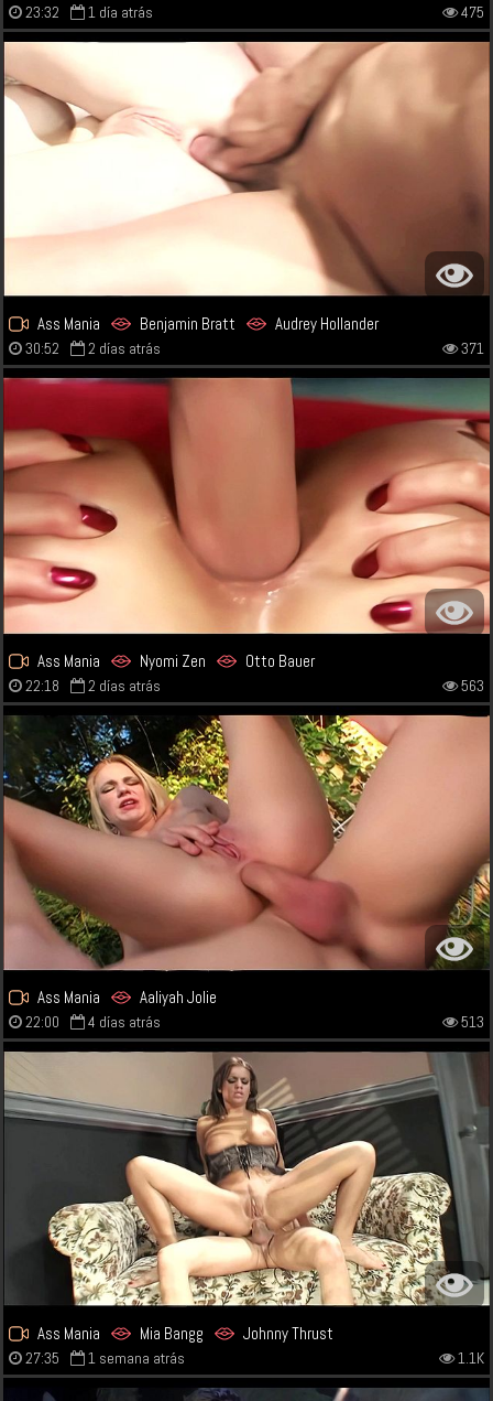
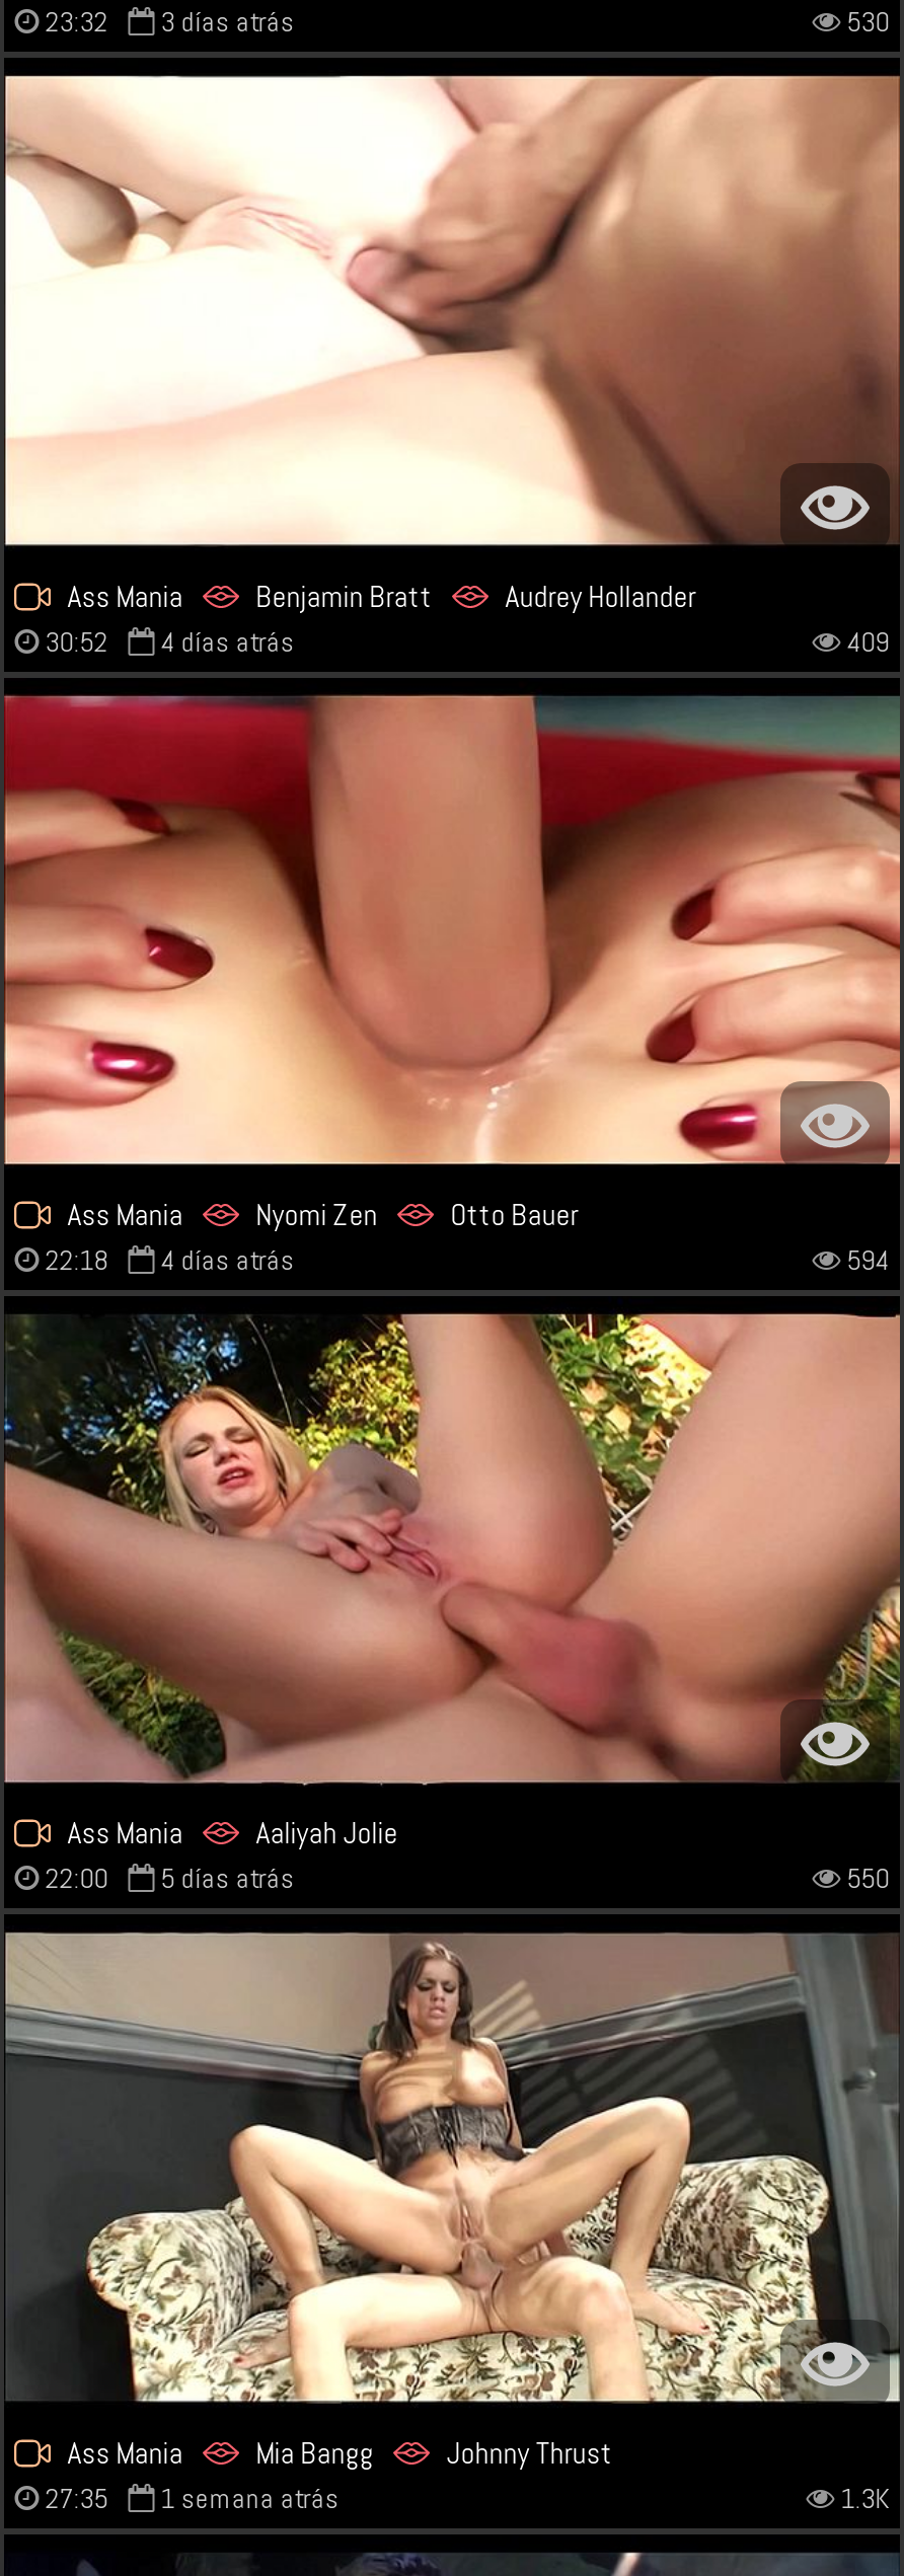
[26,2,153,22] 23:32 1 día atrás -> [45,4,294,41] 23:32 3 días atrás
[461,2,484,22] 475 -> [847,4,889,41] 530
[26,339,161,359] 30:52 2 días atrás -> [45,623,294,660] 30:52 4 días atrás
[461,339,484,359] 371 -> [847,623,889,660] 409
[26,675,161,695] 22:18 2 días atrás -> [45,1242,294,1278] 22:18 4 días atrás
[461,675,484,695] 563 -> [847,1242,889,1278] 594
[26,1012,161,1032] 22:00 4 días atrás -> [45,1861,294,1897] 22:00 5 días atrás
[461,1012,484,1032] 513 -> [847,1861,889,1897] 550
[458,1349,484,1368] 1.1K -> [841,2480,889,2516] 1.3K

